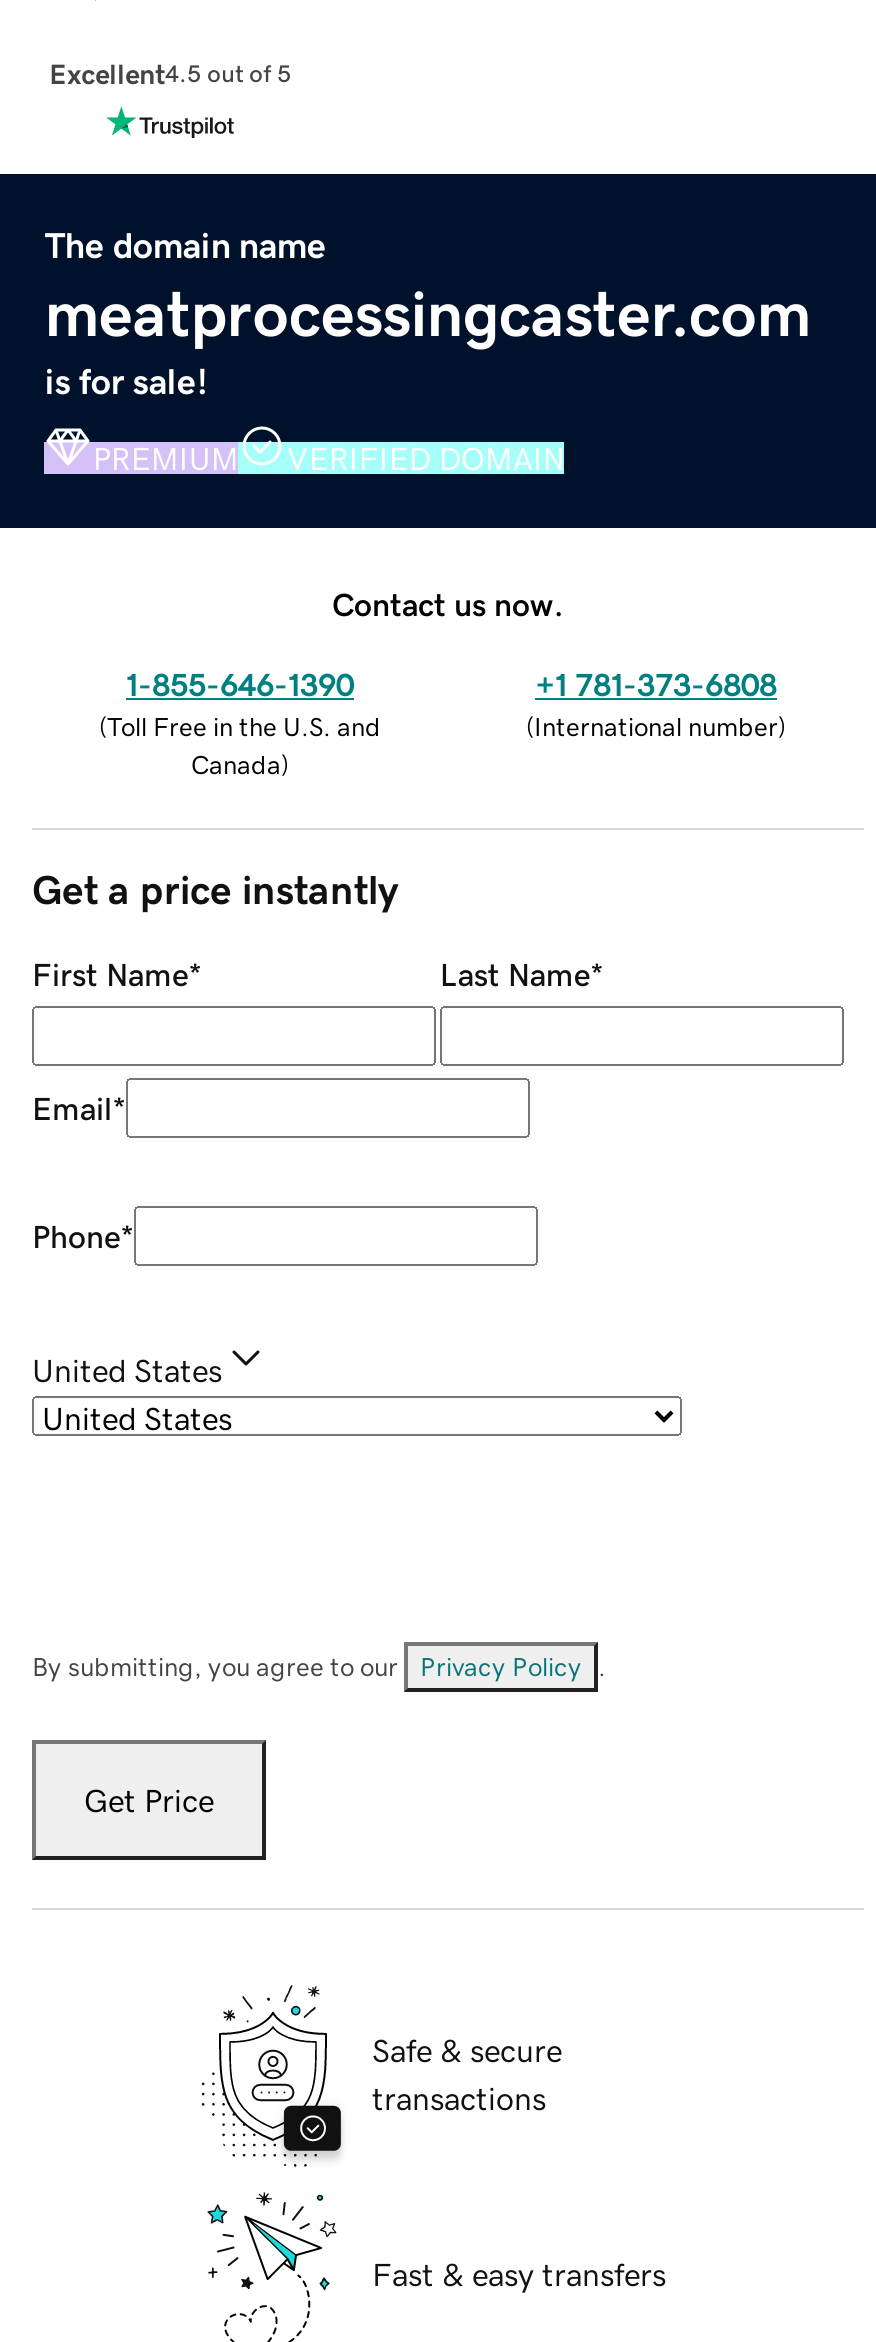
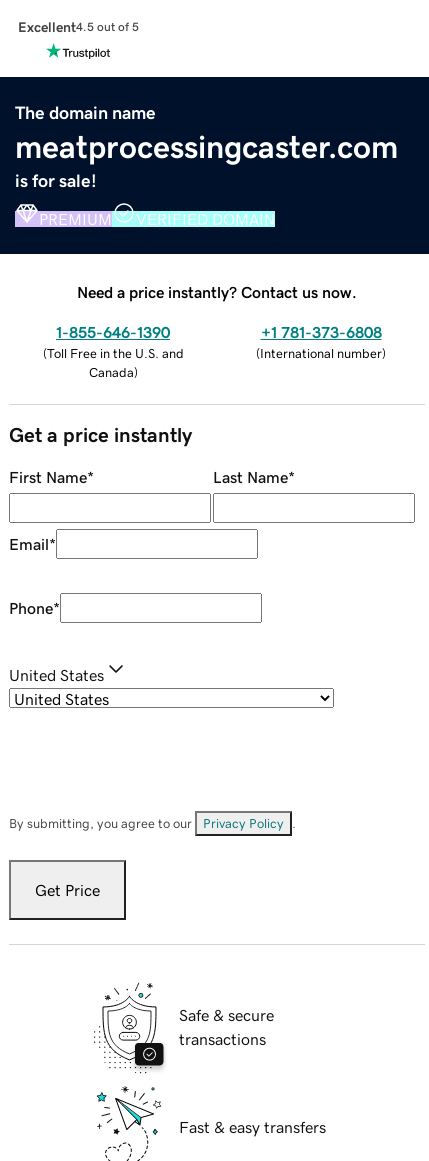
[332,587,564,619] Contact us now. -> [77,284,357,300] Need a price instantly? Contact us now.

